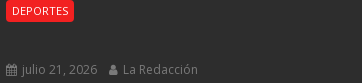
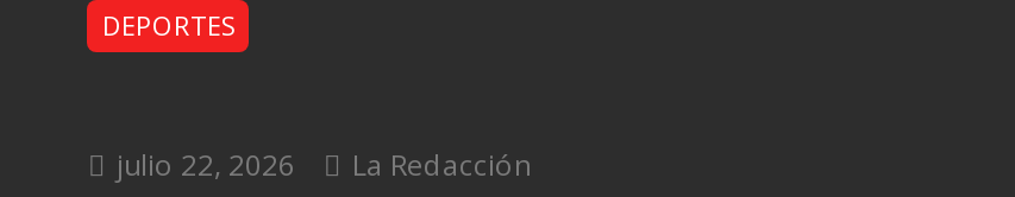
[19,61,198,78] julio 21, 2026 La Redacción -> [109,145,531,185] julio 22, 2026 La Redacción

